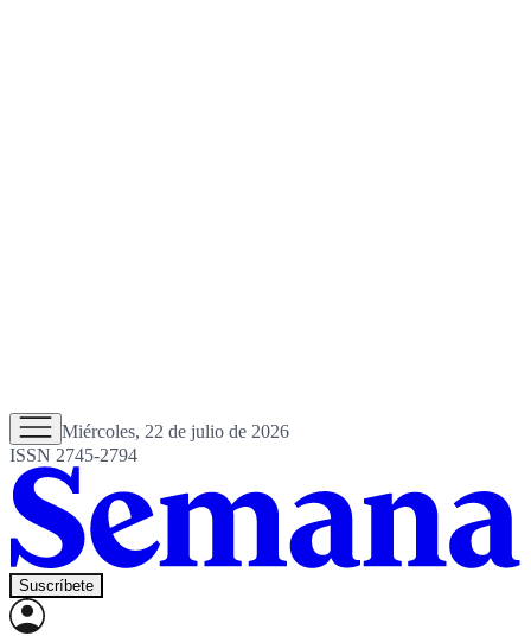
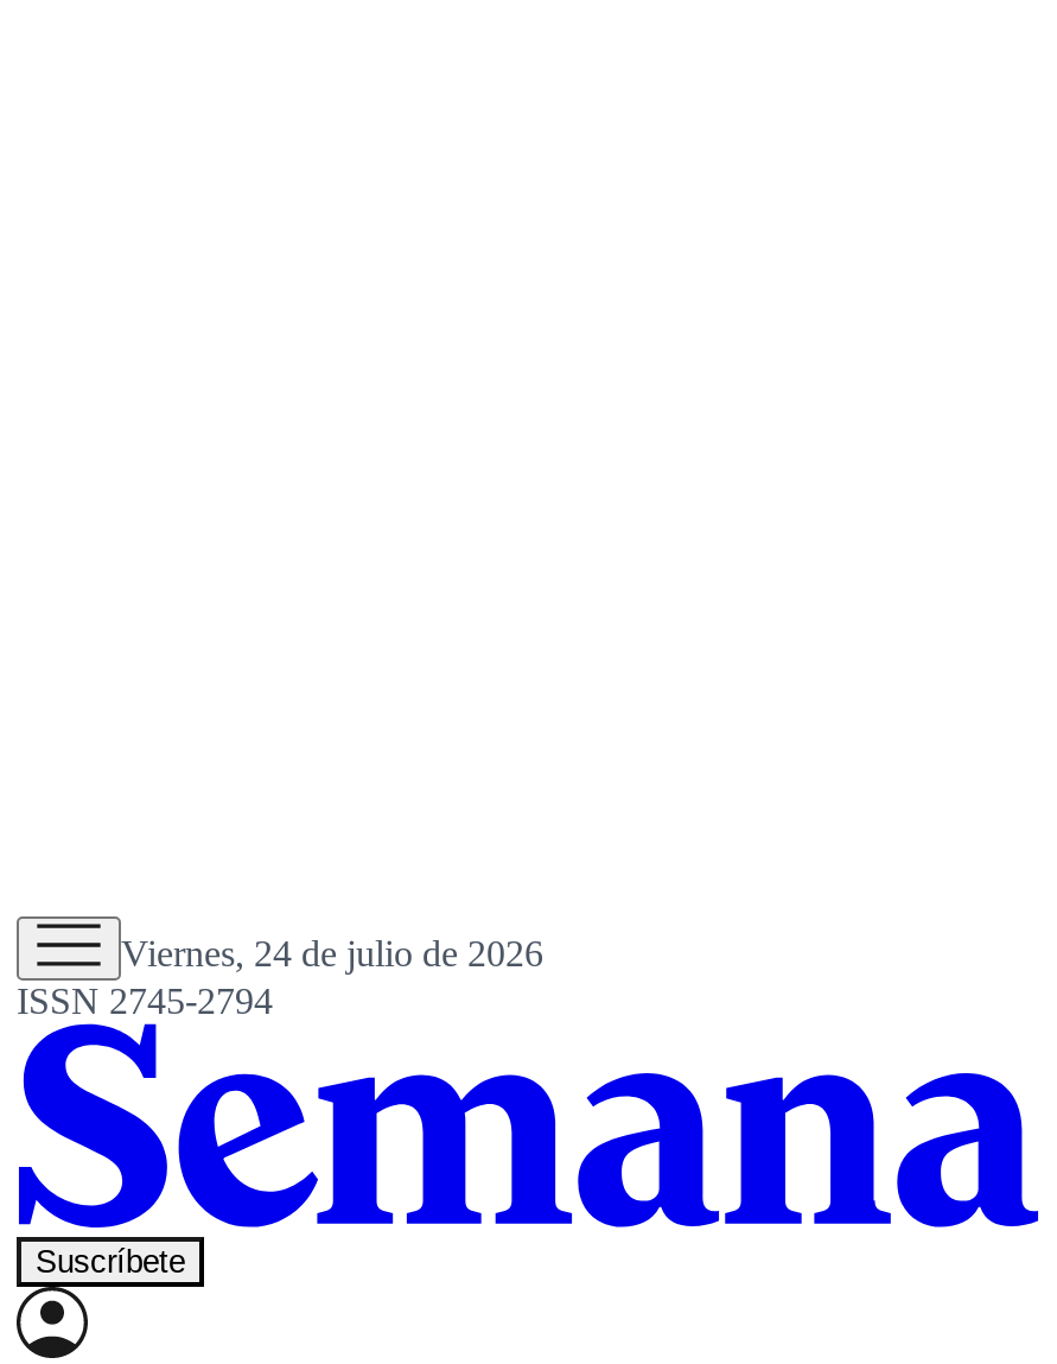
[62,421,289,441] Miércoles, 22 de julio de 2026 -> [121,933,543,973] Viernes, 24 de julio de 2026

